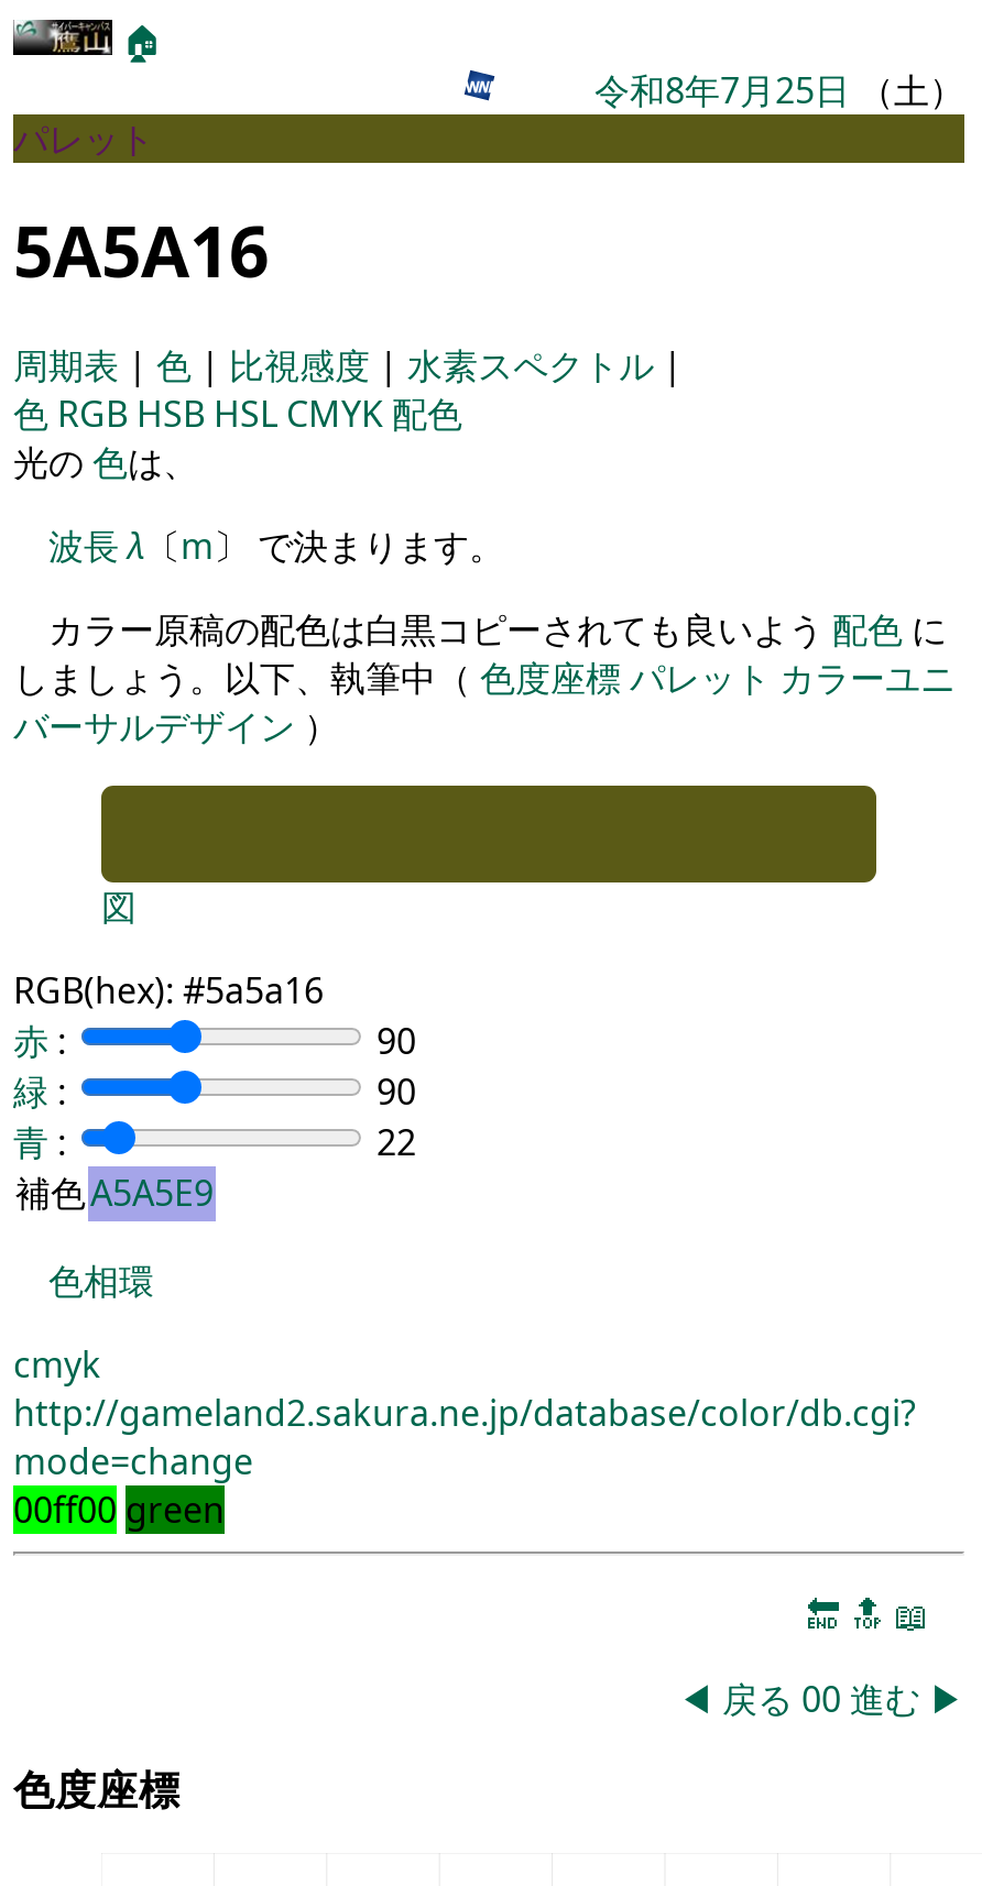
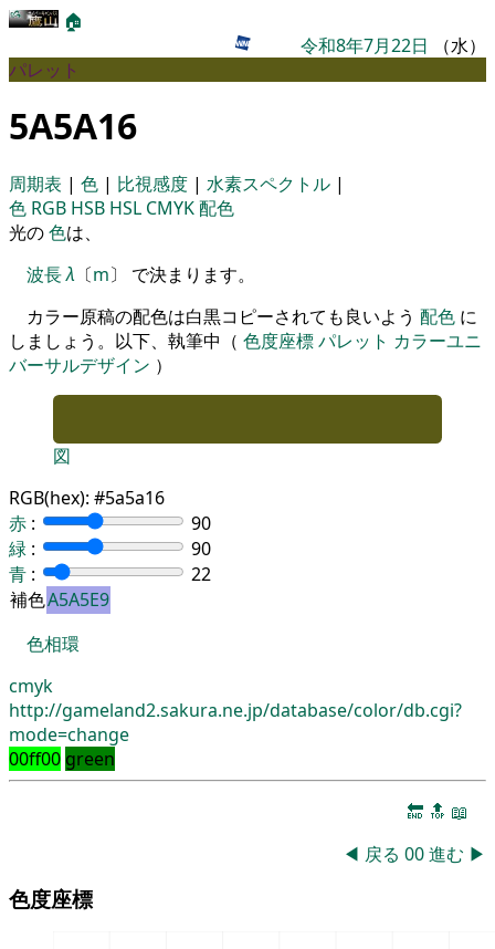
[594,66,964,114] 令和8年7月25日（土） -> [301,33,486,58] 令和8年7月22日（水）

